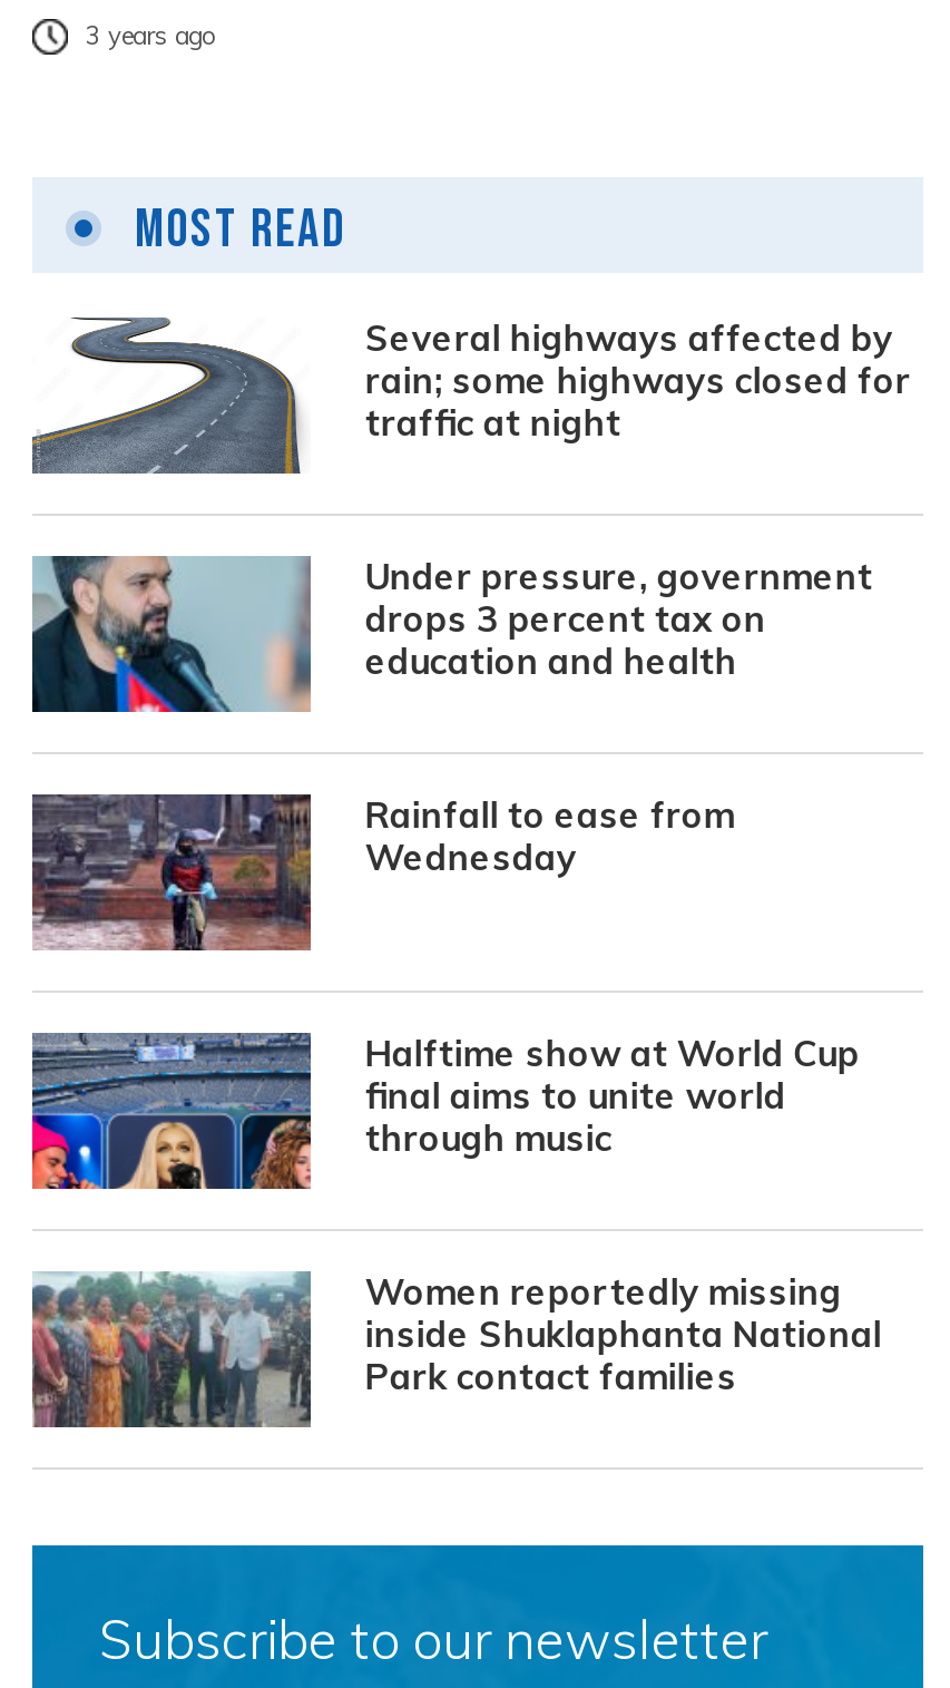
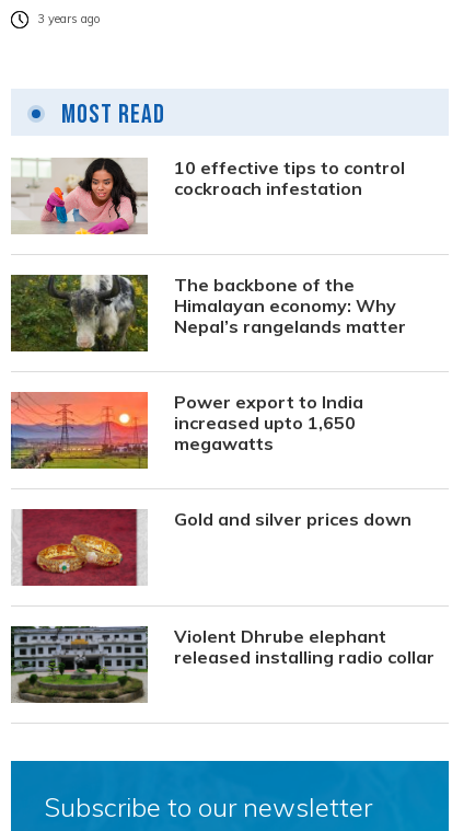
[32,314,911,476] [image] | Several highways affected by | rain; some highways closed for | traffic at night -> [10,156,405,235] [image] | 10 effective tips to control | cockroach infestation
[30,553,873,714] [image] | Under pressure, government | drops 3 percent tax on | education and health -> [10,273,406,353] [image] | The backbone of the | Himalayan economy: Why | Nepal’s rangelands matter
[30,791,735,953] [image] | Rainfall to ease from | Wednesday -> [10,390,364,470] [image] | Power export to India | increased upto 1,650 | megawatts
[30,1030,859,1191] [image] | Halftime show at World Cup | final aims to unite world | through music -> [11,507,412,587] [image] | Gold and silver prices down
[30,1268,882,1427] [image] | Women reportedly missing | inside Shuklaphanta National | Park contact families -> [10,625,435,703] [image] | Violent Dhrube elephant | released installing radio collar

